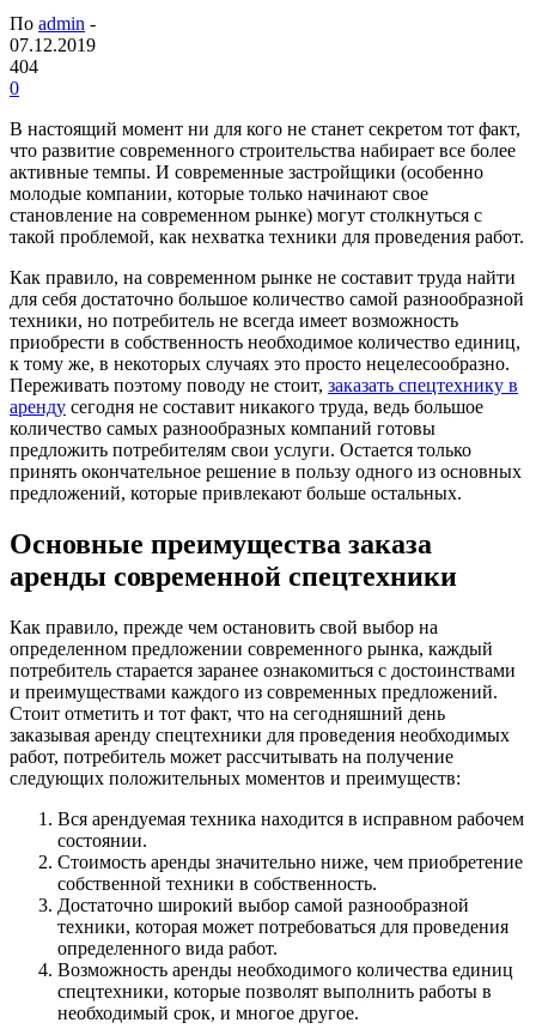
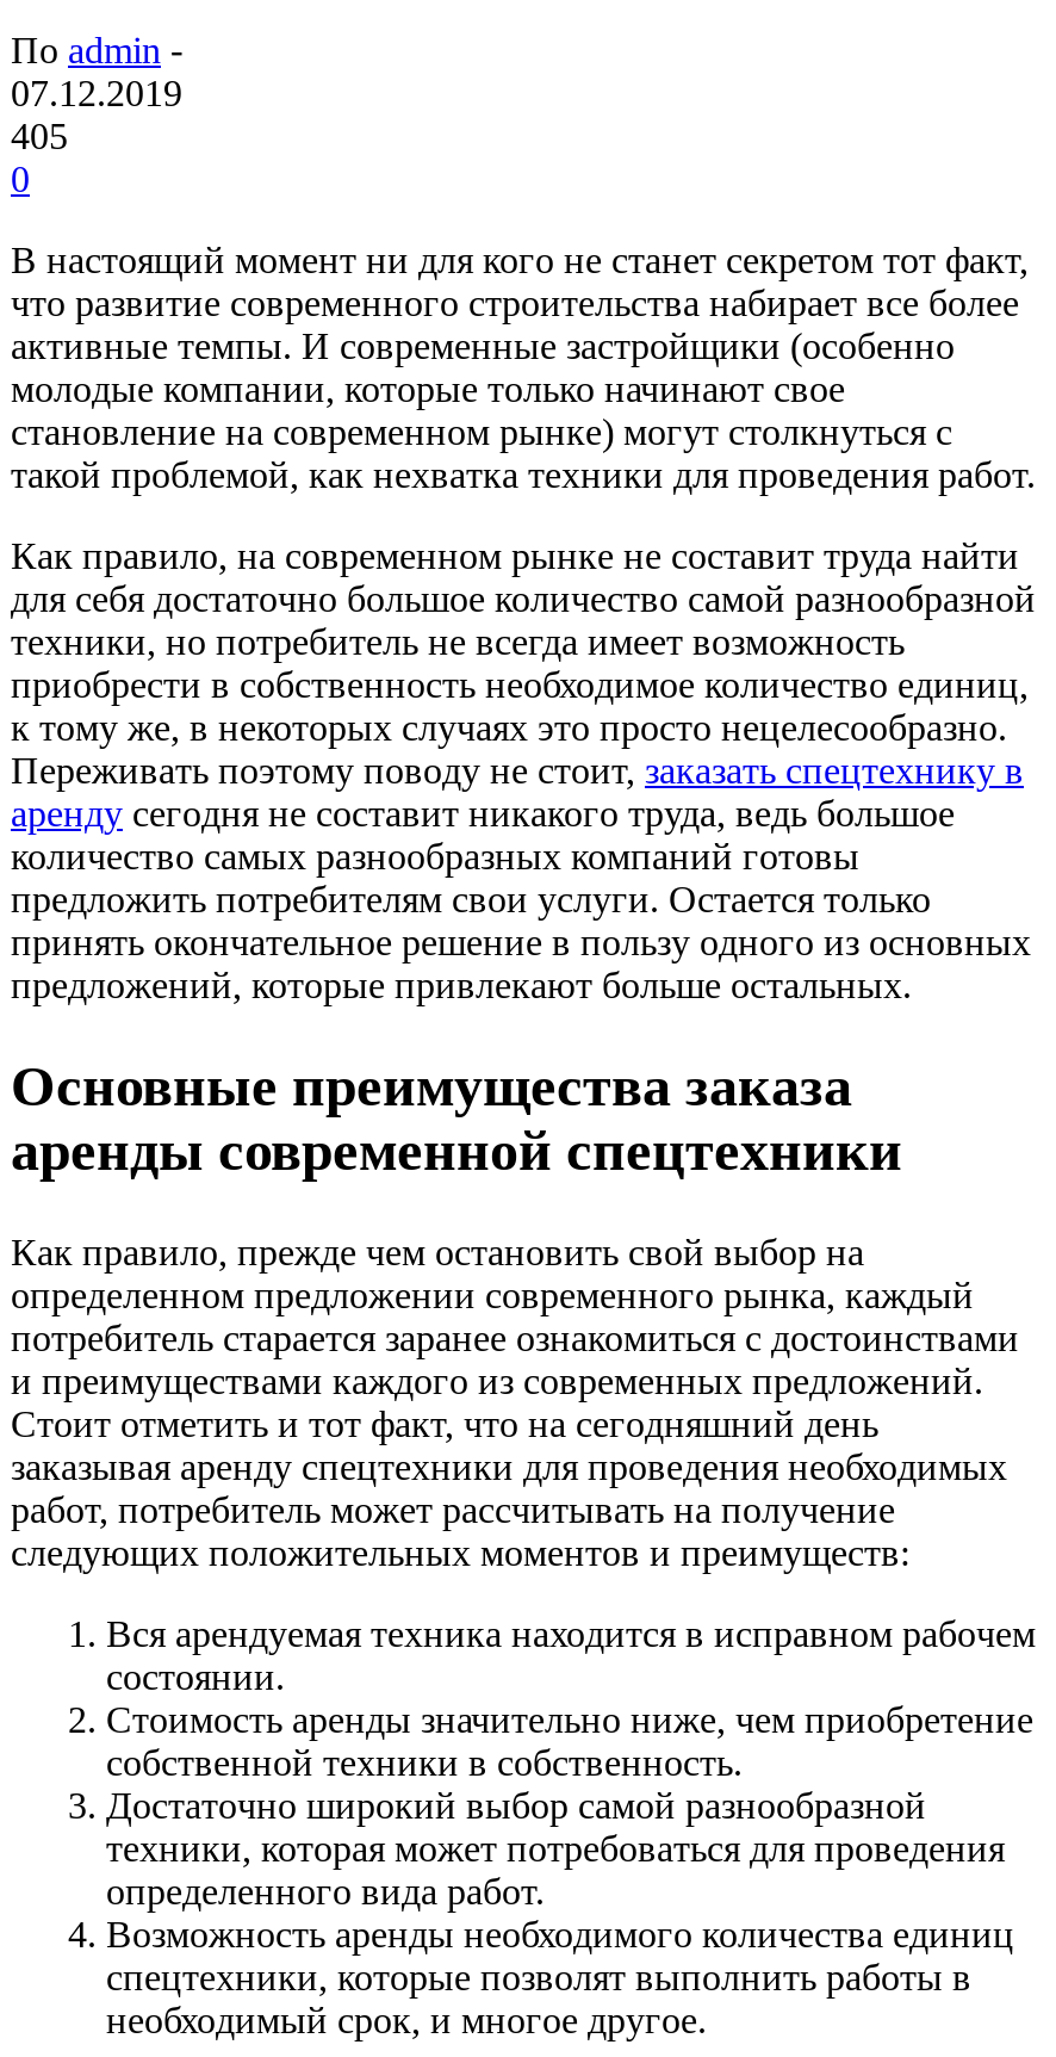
[10,56,38,76] 404 -> [11,115,68,156] 405

